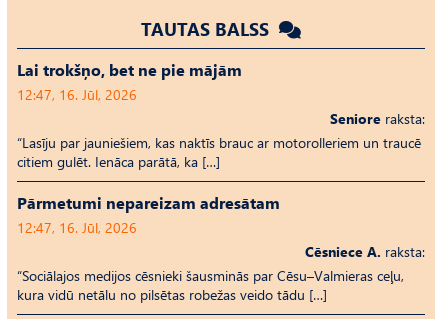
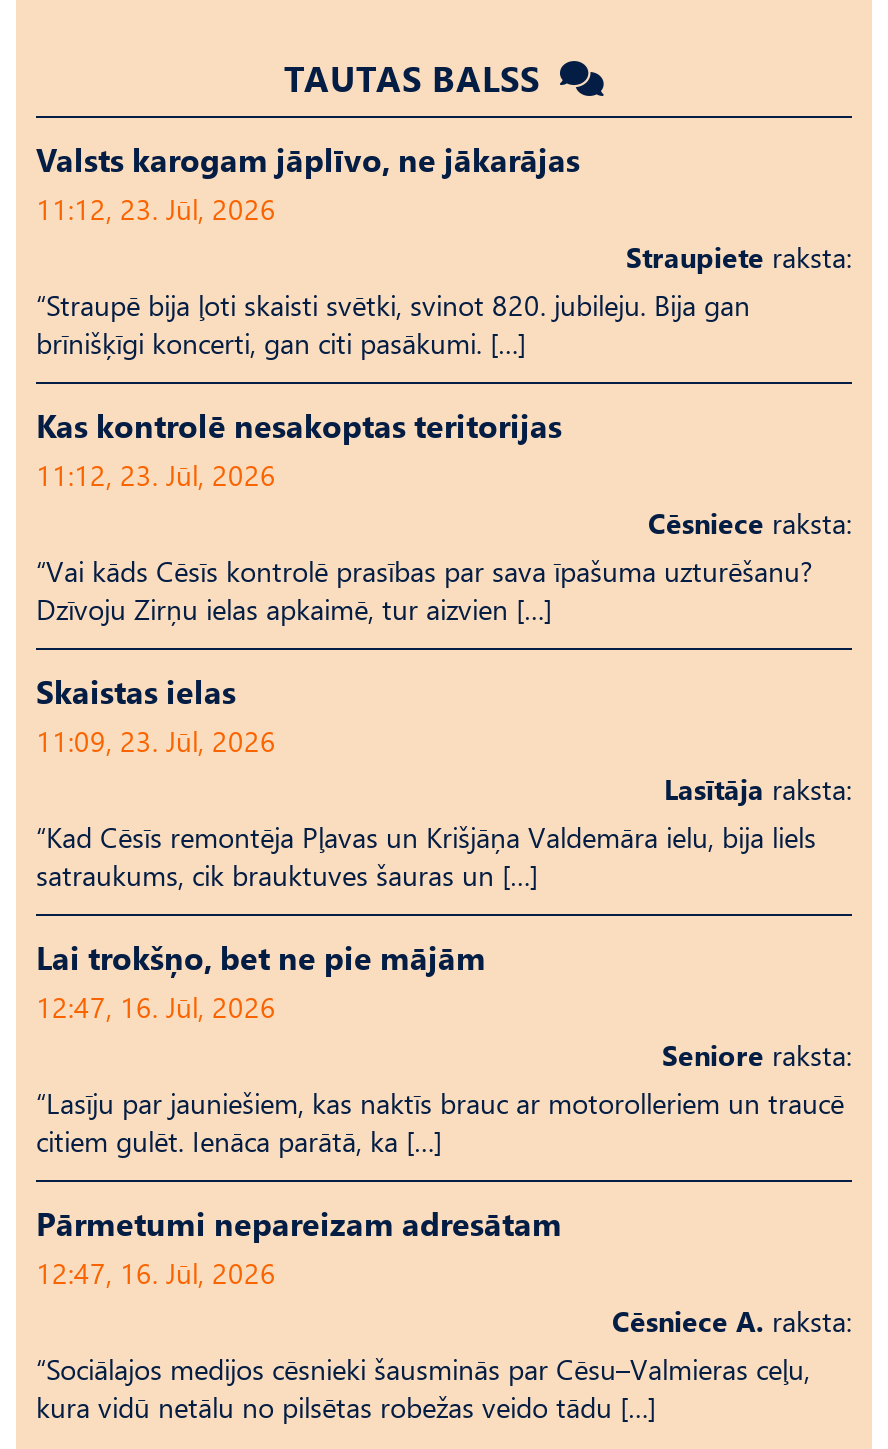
none -> [36,137,852,893] Valsts karogam jāplīvo, ne jākarājas | 11:12, 23. Jūl, 2026 | Straupiete raksta: | “Straupē bija ļoti skaisti svētki, svinot 820. jubileju. Bija gan | brīnišķīgi koncerti, gan citi pasākumi. […] | Kas kontrolē nesakoptas teritorijas | 11:12, 23. Jūl, 2026 | Cēsniece raksta: | “Vai kāds Cēsīs kontrolē prasības par sava īpašuma uzturēšanu? | Dzīvoju Zirņu ielas apkaimē, tur aizvien […] | Skaistas ielas | 11:09, 23. Jūl, 2026 | Lasītāja raksta: | “Kad Cēsīs remontēja Pļavas un Krišjāņa Valdemāra ielu, bija liels | satraukums, cik brauktuves šauras un […]

